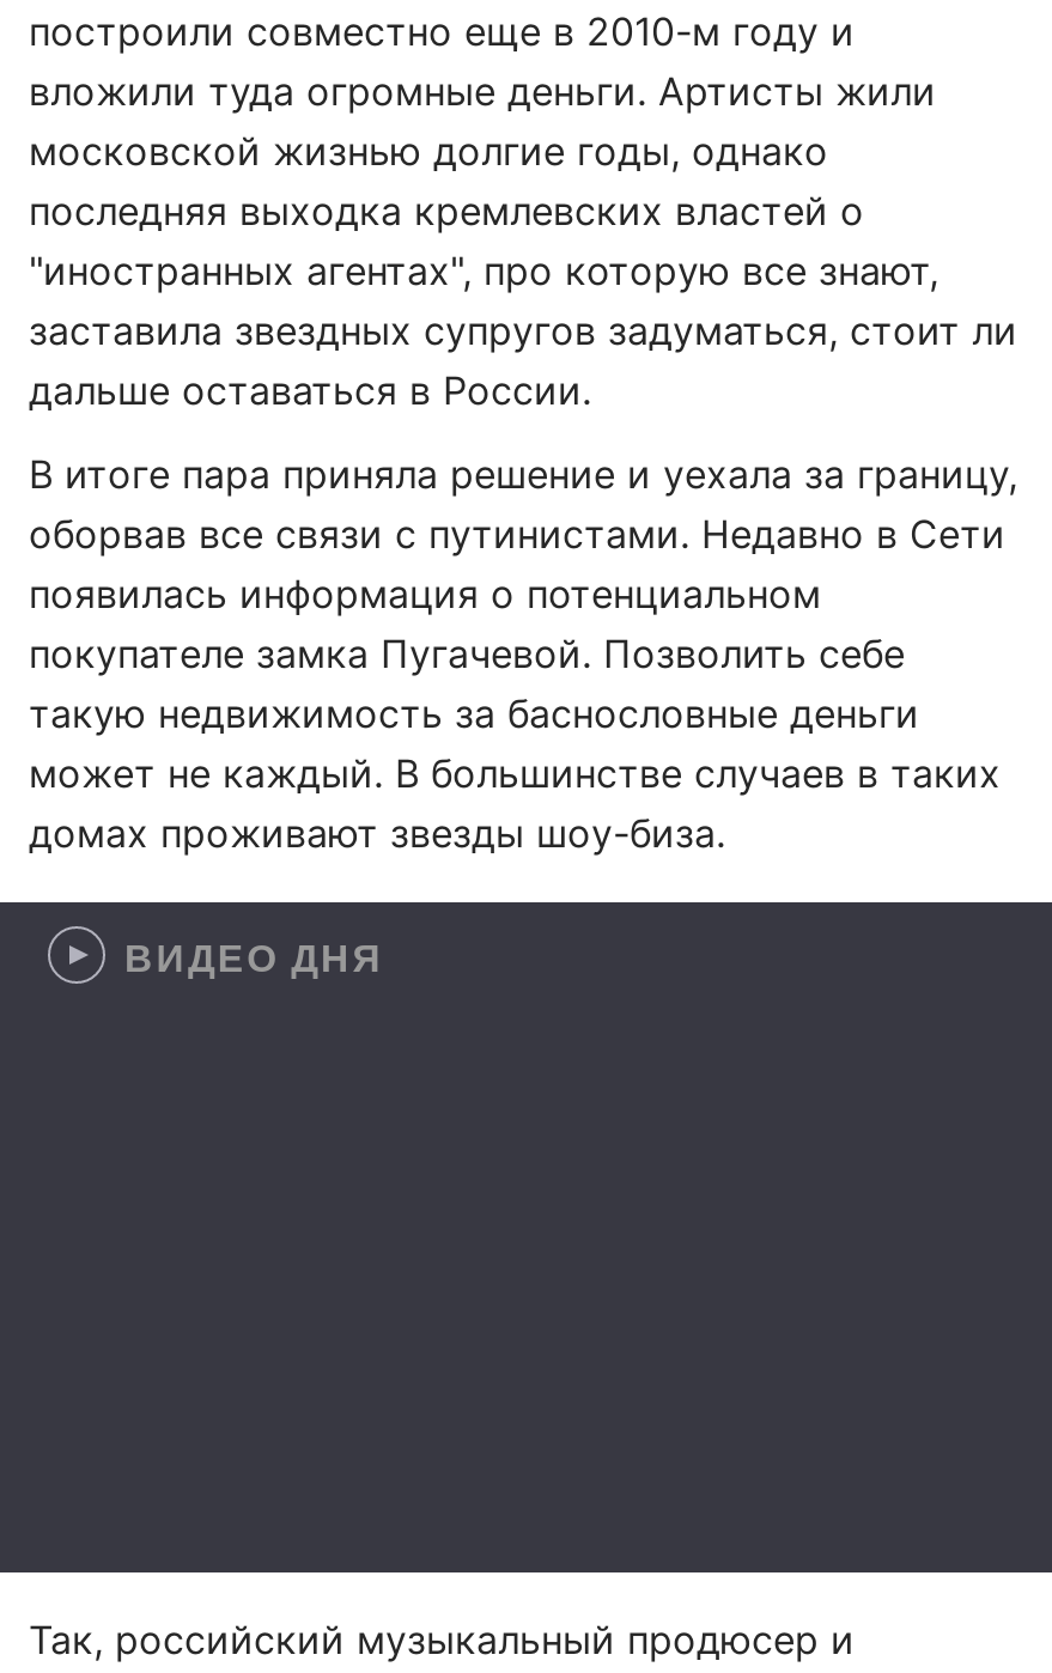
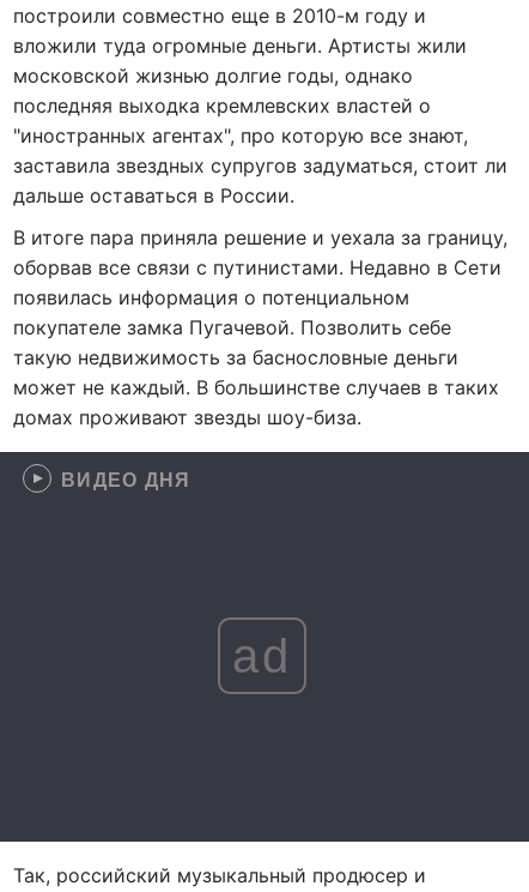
none -> [232,629,292,682] ad

